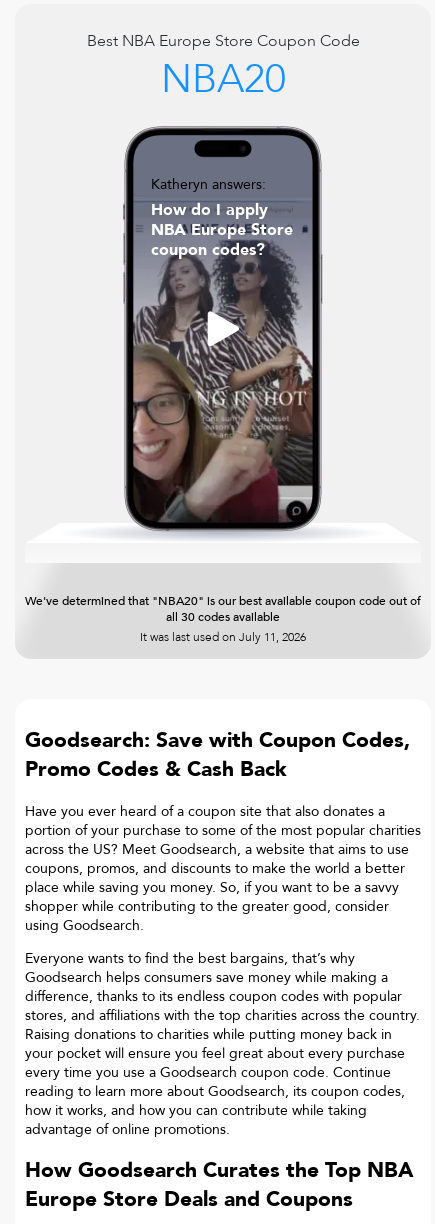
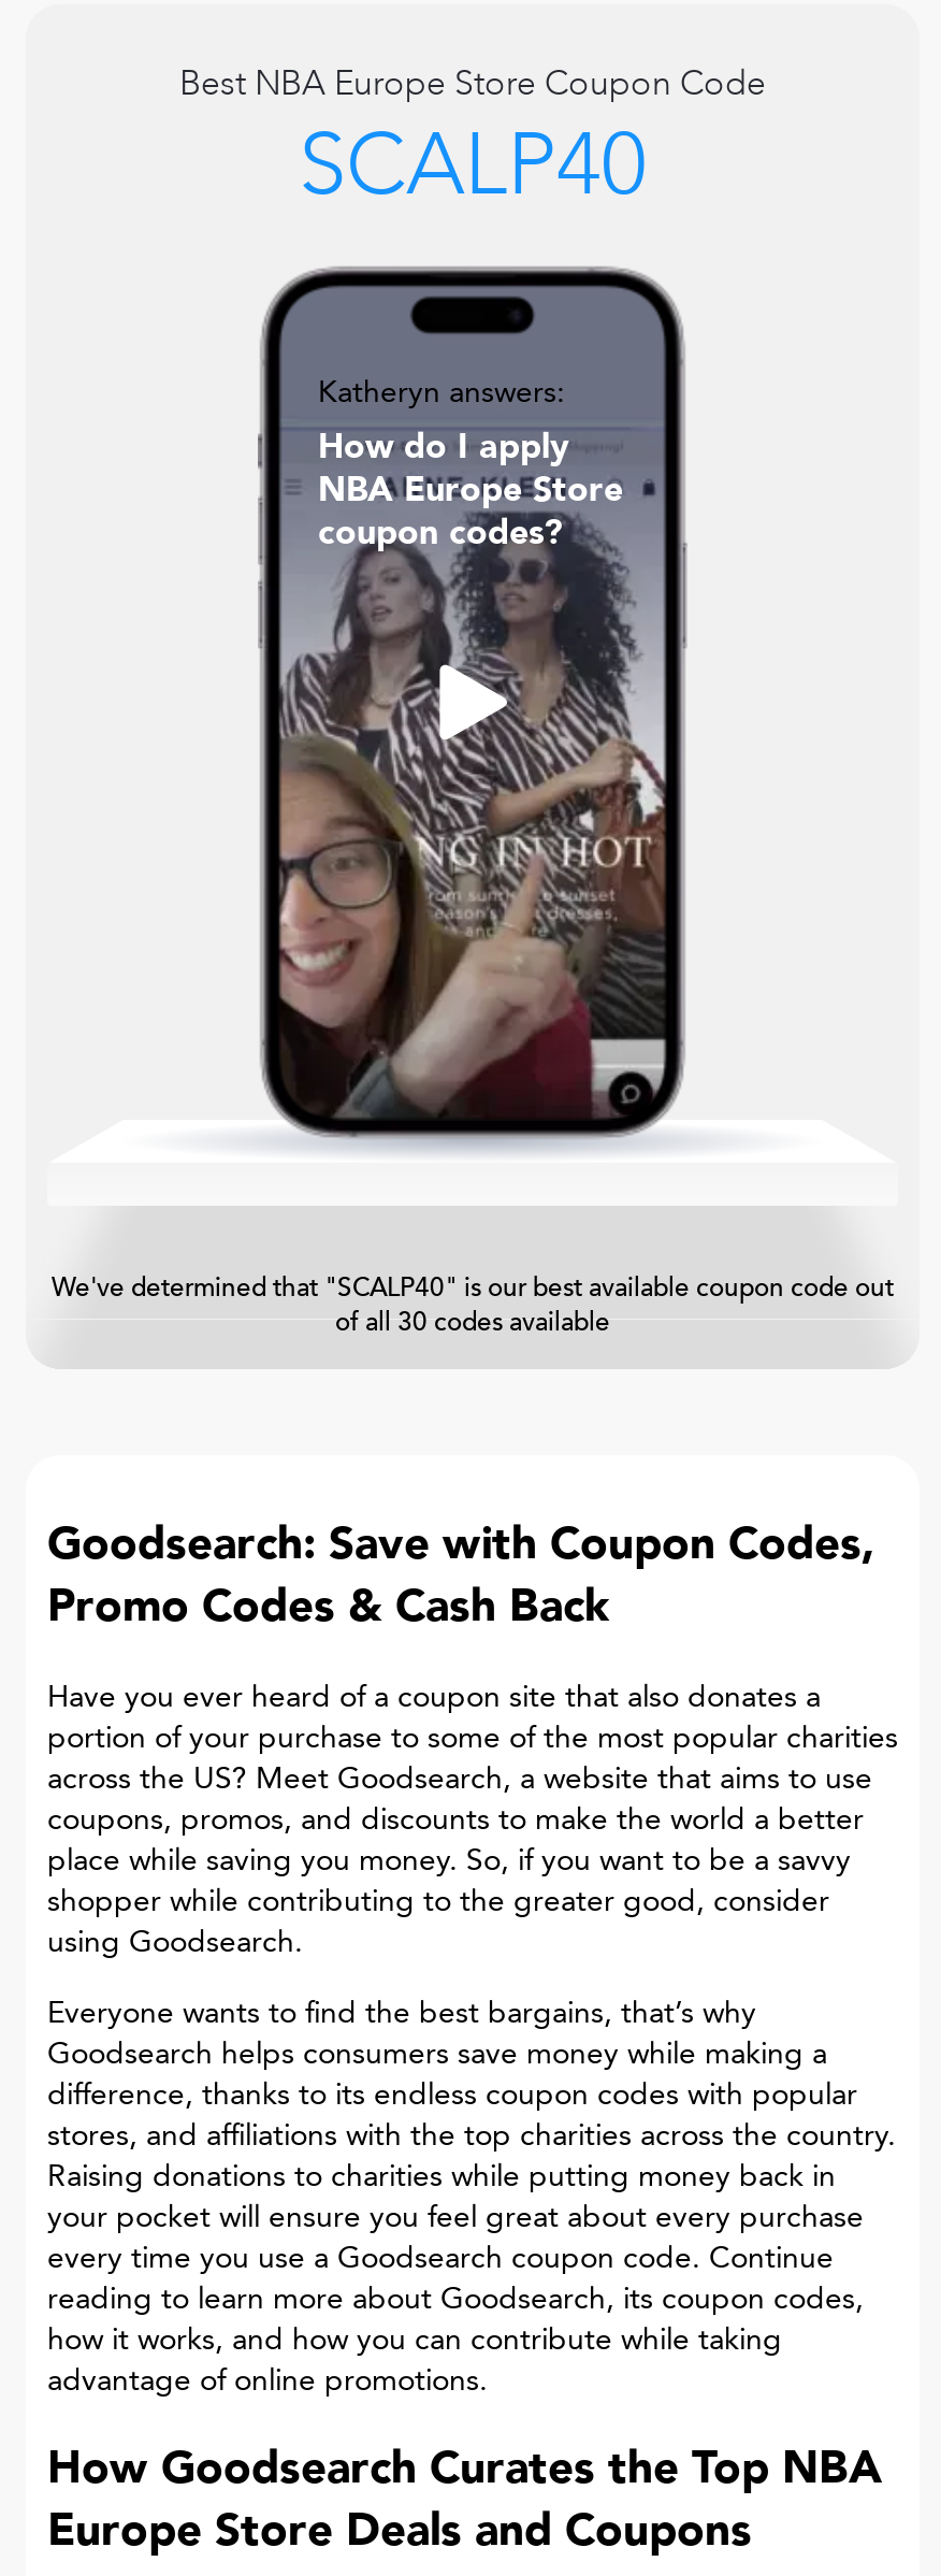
[160,52,285,107] NBA20 -> [299,107,647,226] SCALP40
[25,593,421,645] We've determined that "NBA20" is our best available coupon code out of | all 30 codes available | It was last used on July 11, 2026 -> [52,1270,894,1339] We've determined that "SCALP40" is our best available coupon code out | of all 30 codes available

